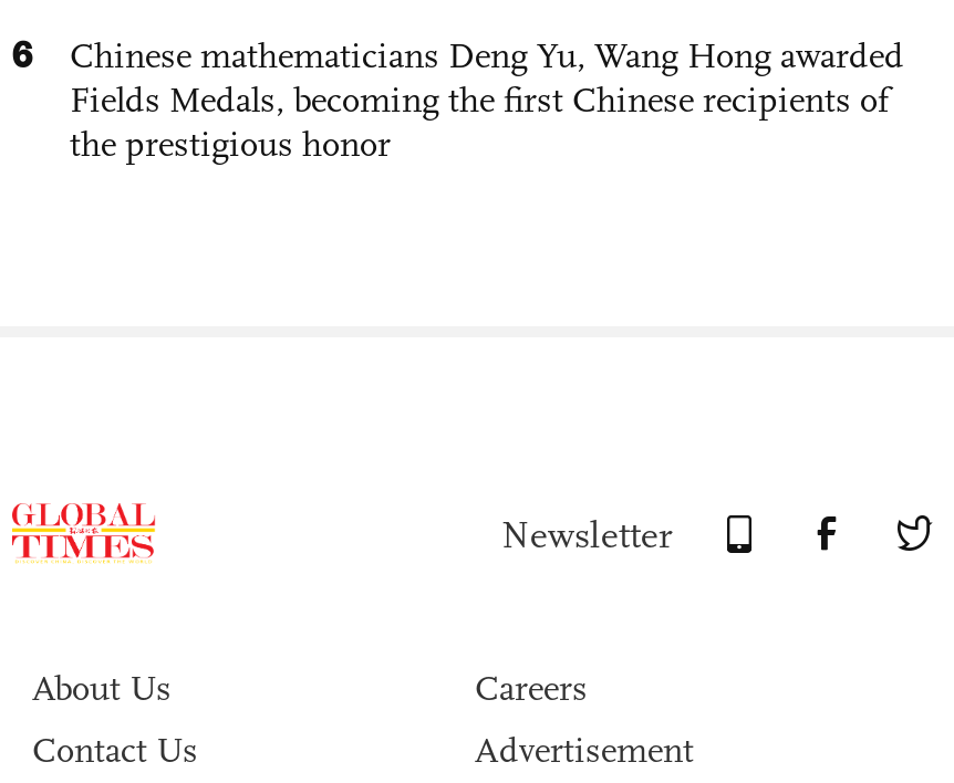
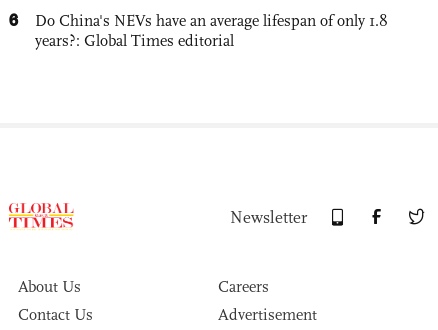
[70,34,904,165] Chinese mathematicians Deng Yu, Wang Hong awarded | Fields Medals, becoming the first Chinese recipients of | the prestigious honor -> [35,11,388,50] Do China's NEVs have an average lifespan of only 1.8 | years?: Global Times editorial

